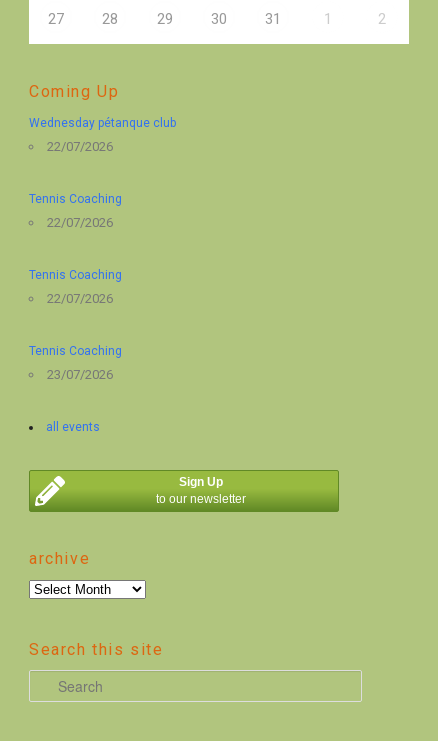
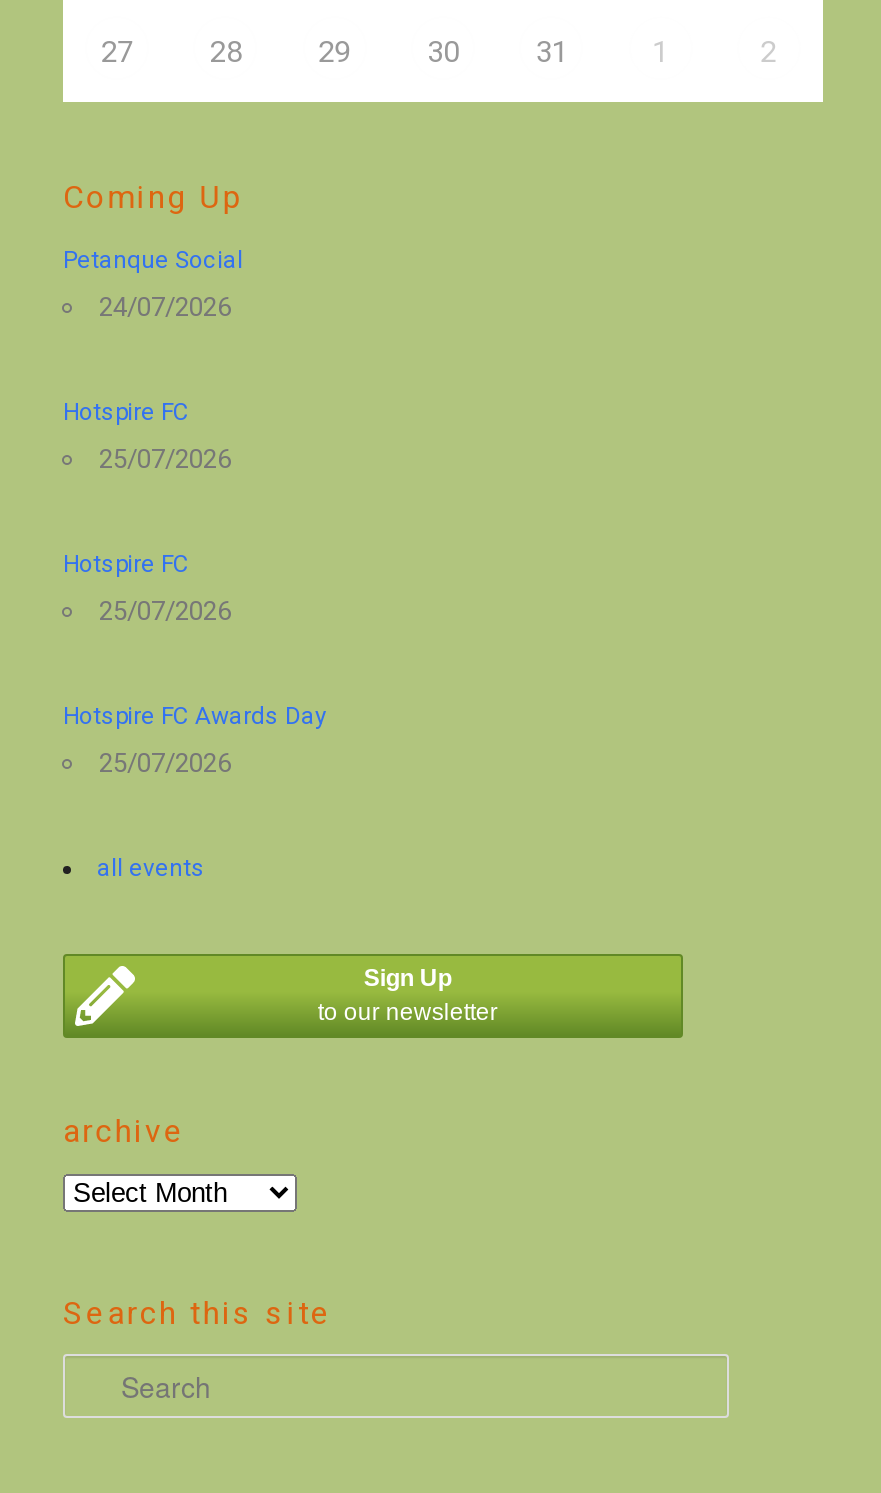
[29,116,176,130] Wednesday pétanque club -> [63,245,243,273] Petanque Social
[47,139,113,154] 22/07/2026 -> [99,291,231,321] 24/07/2026
[29,192,122,206] Tennis Coaching -> [63,397,189,425] Hotspire FC
[47,215,113,230] 22/07/2026 -> [99,443,231,473] 25/07/2026
[29,268,122,282] Tennis Coaching -> [63,549,189,577] Hotspire FC
[47,291,113,306] 22/07/2026 -> [99,595,231,625] 25/07/2026
[29,344,122,358] Tennis Coaching -> [63,701,327,729] Hotspire FC Awards Day
[47,367,113,382] 23/07/2026 -> [99,747,231,777] 25/07/2026

